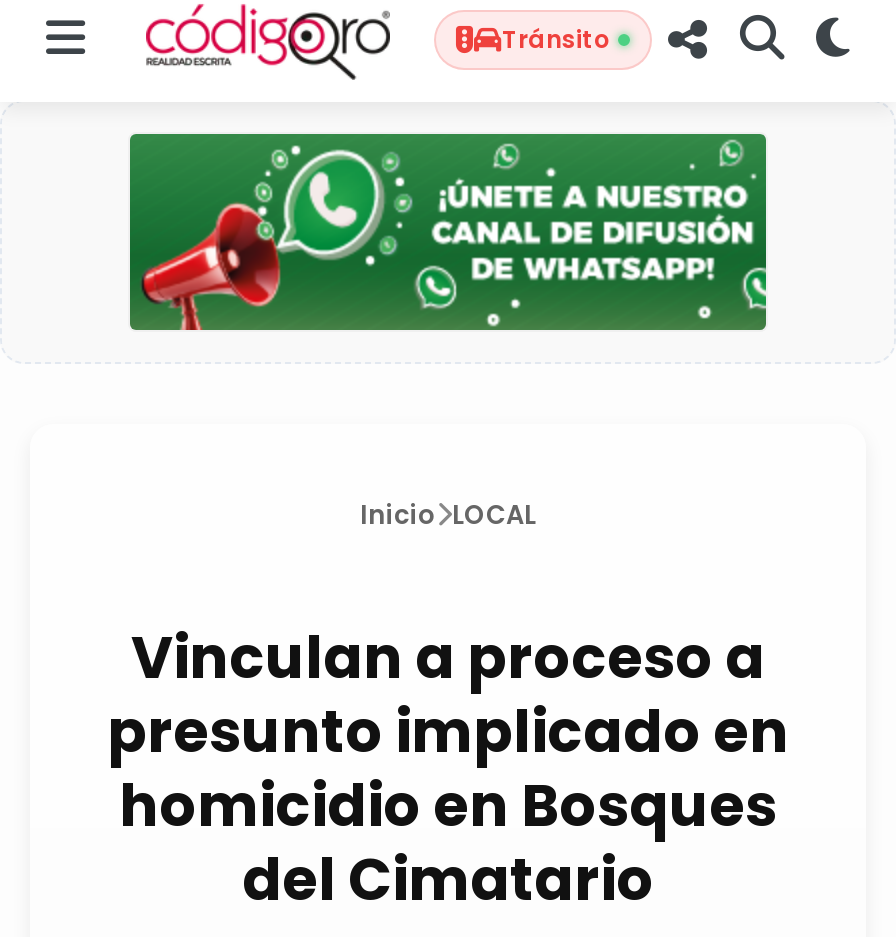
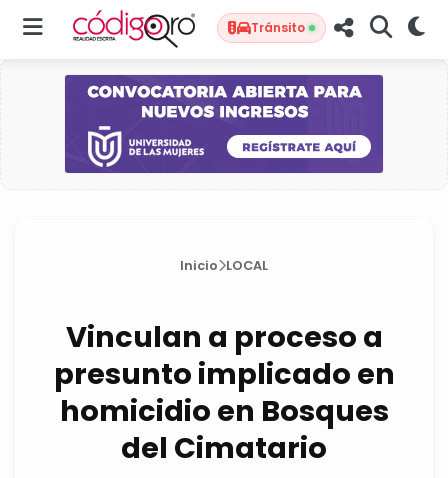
[128,134,768,332] [image] -> [64,75,384,174] [image]

